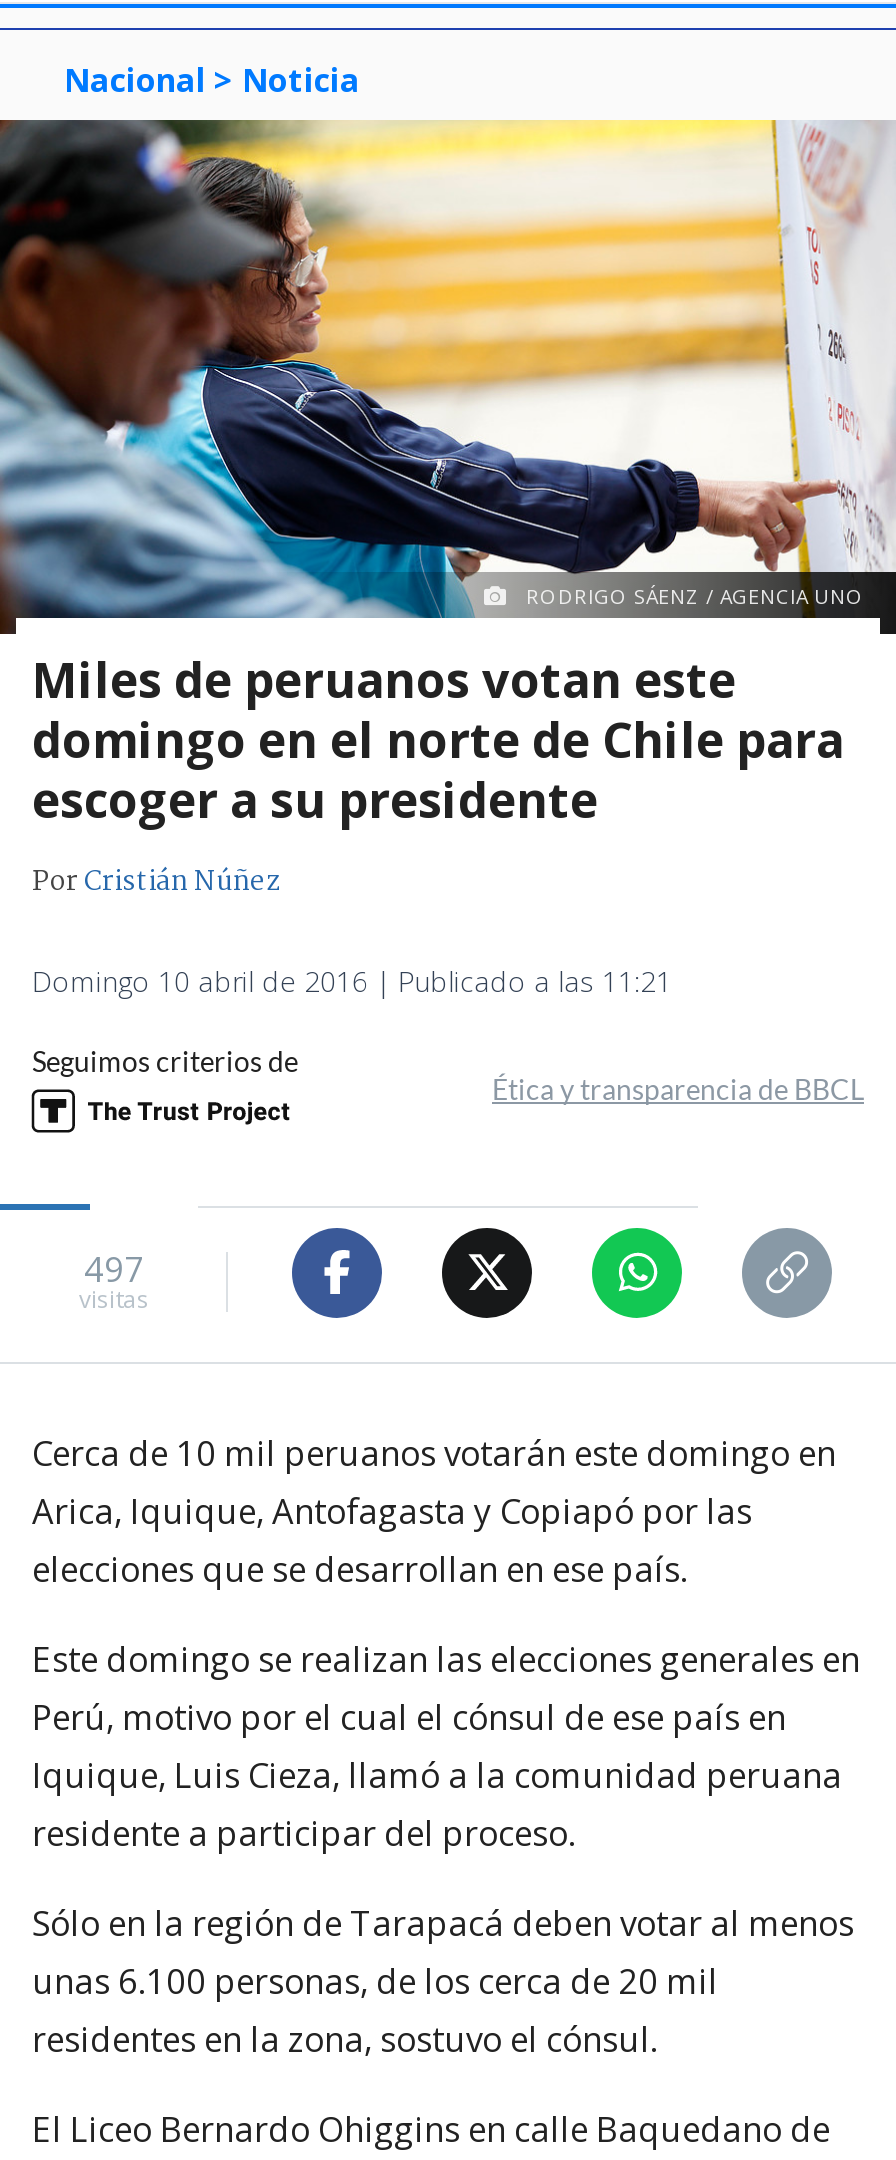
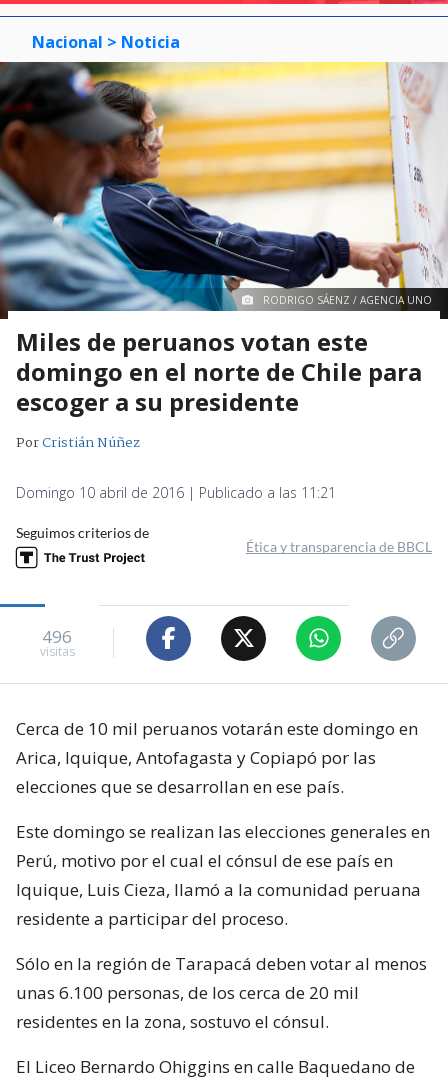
[84,1247,144,1293] 497 -> [42,625,72,648] 496

